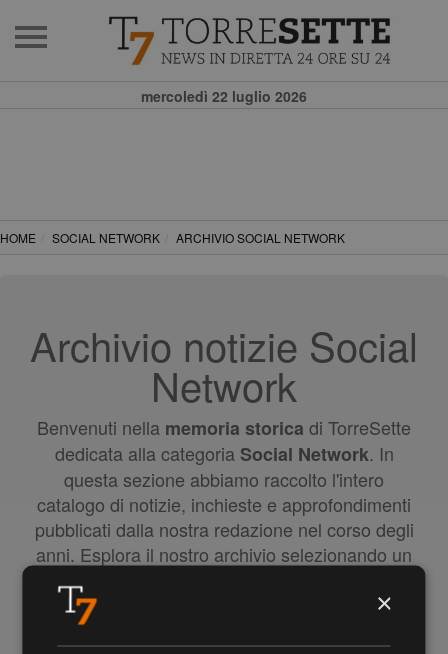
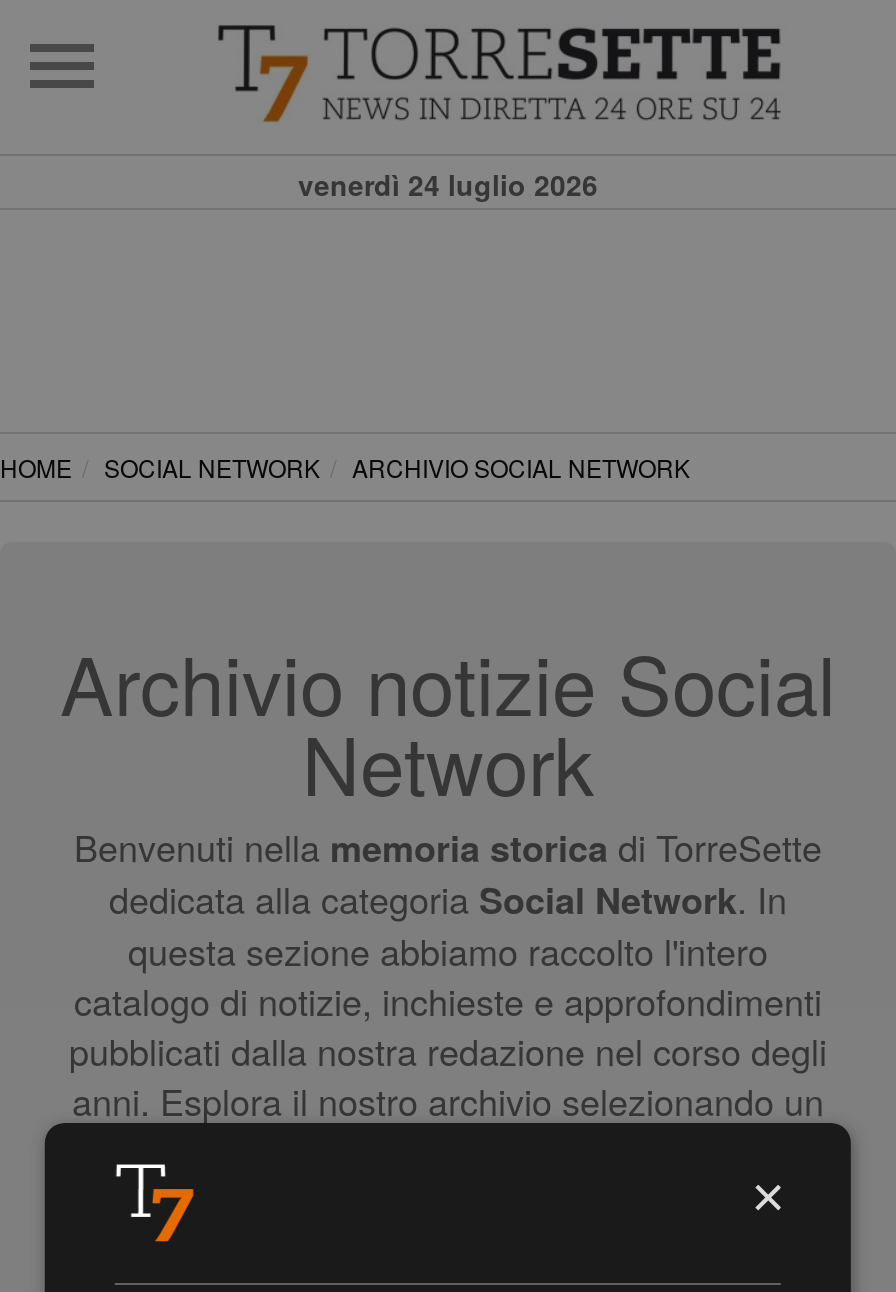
[141,86,307,106] mercoledì 22 luglio 2026 -> [298,164,598,204] venerdì 24 luglio 2026

